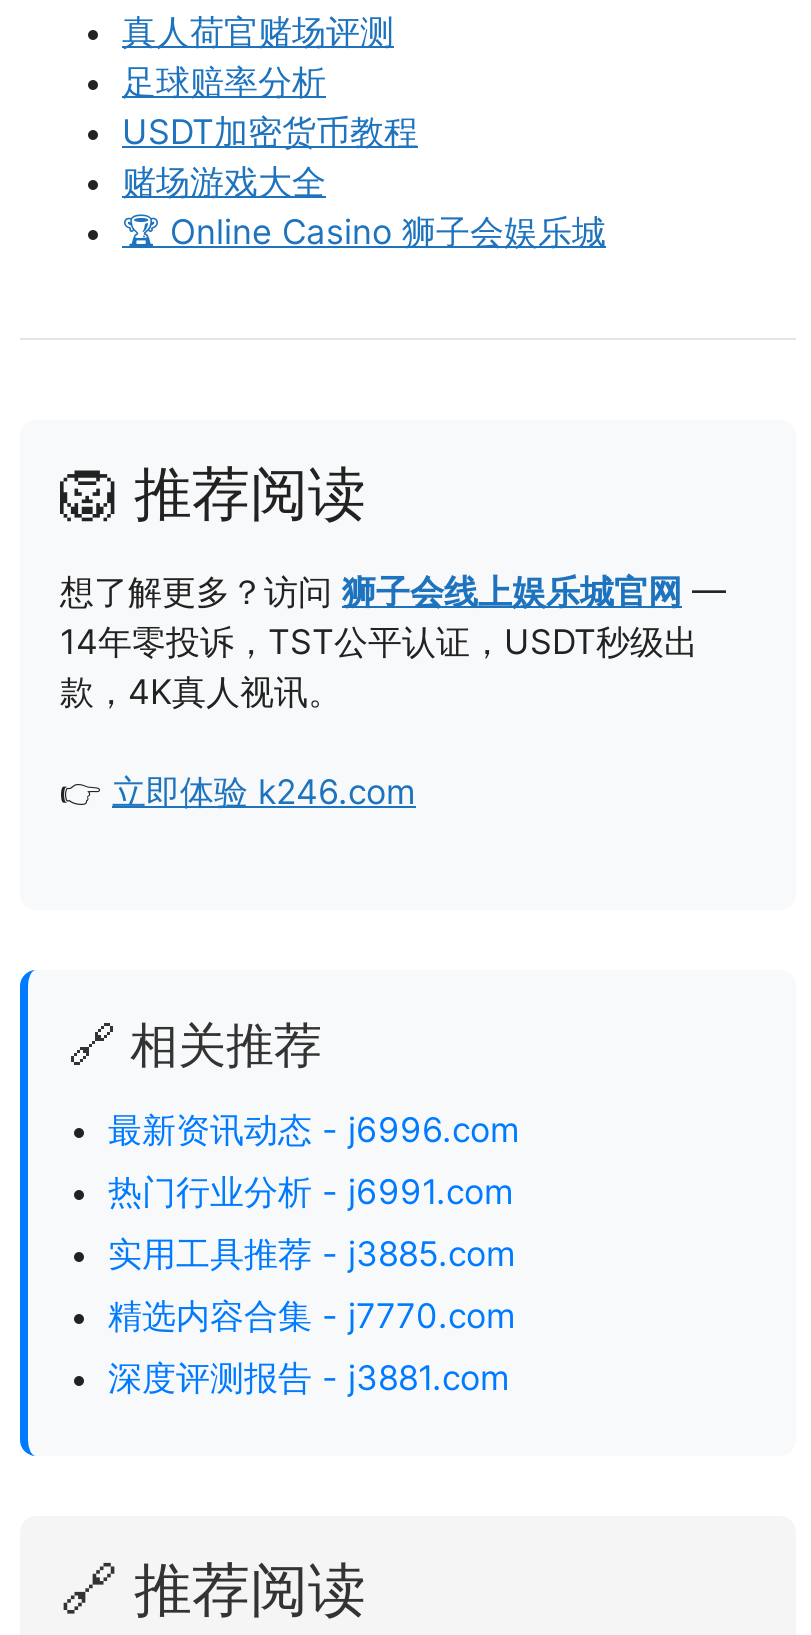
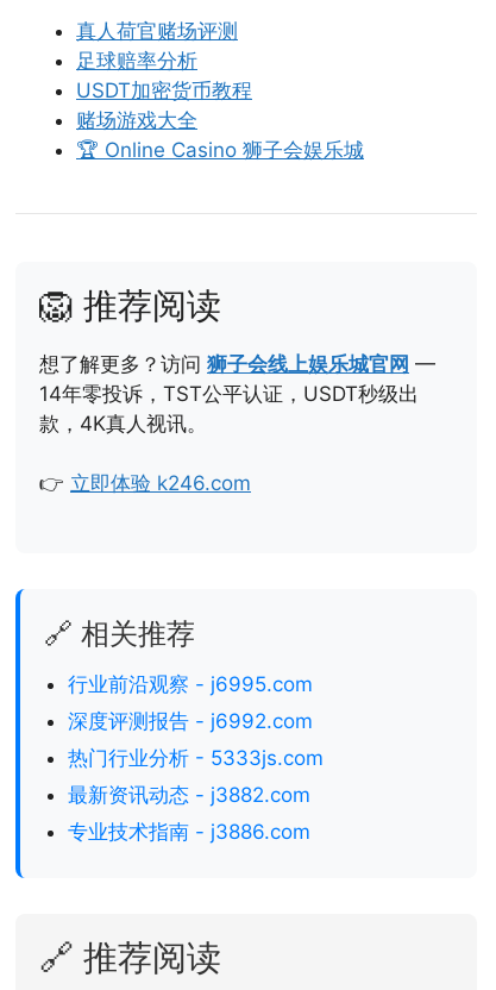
[108,1109,520,1149] 最新资讯动态 - j6996.com -> [68,672,313,696] 行业前沿观察 - j6995.com
[108,1171,514,1211] 热门行业分析 - j6991.com -> [68,709,313,733] 深度评测报告 - j6992.com
[108,1233,516,1273] 实用工具推荐 - j3885.com -> [68,746,324,769] 热门行业分析 - 5333js.com
[108,1295,516,1335] 精选内容合集 - j7770.com -> [68,782,310,806] 最新资讯动态 - j3882.com
[108,1357,510,1397] 深度评测报告 - j3881.com -> [68,819,310,843] 专业技术指南 - j3886.com

